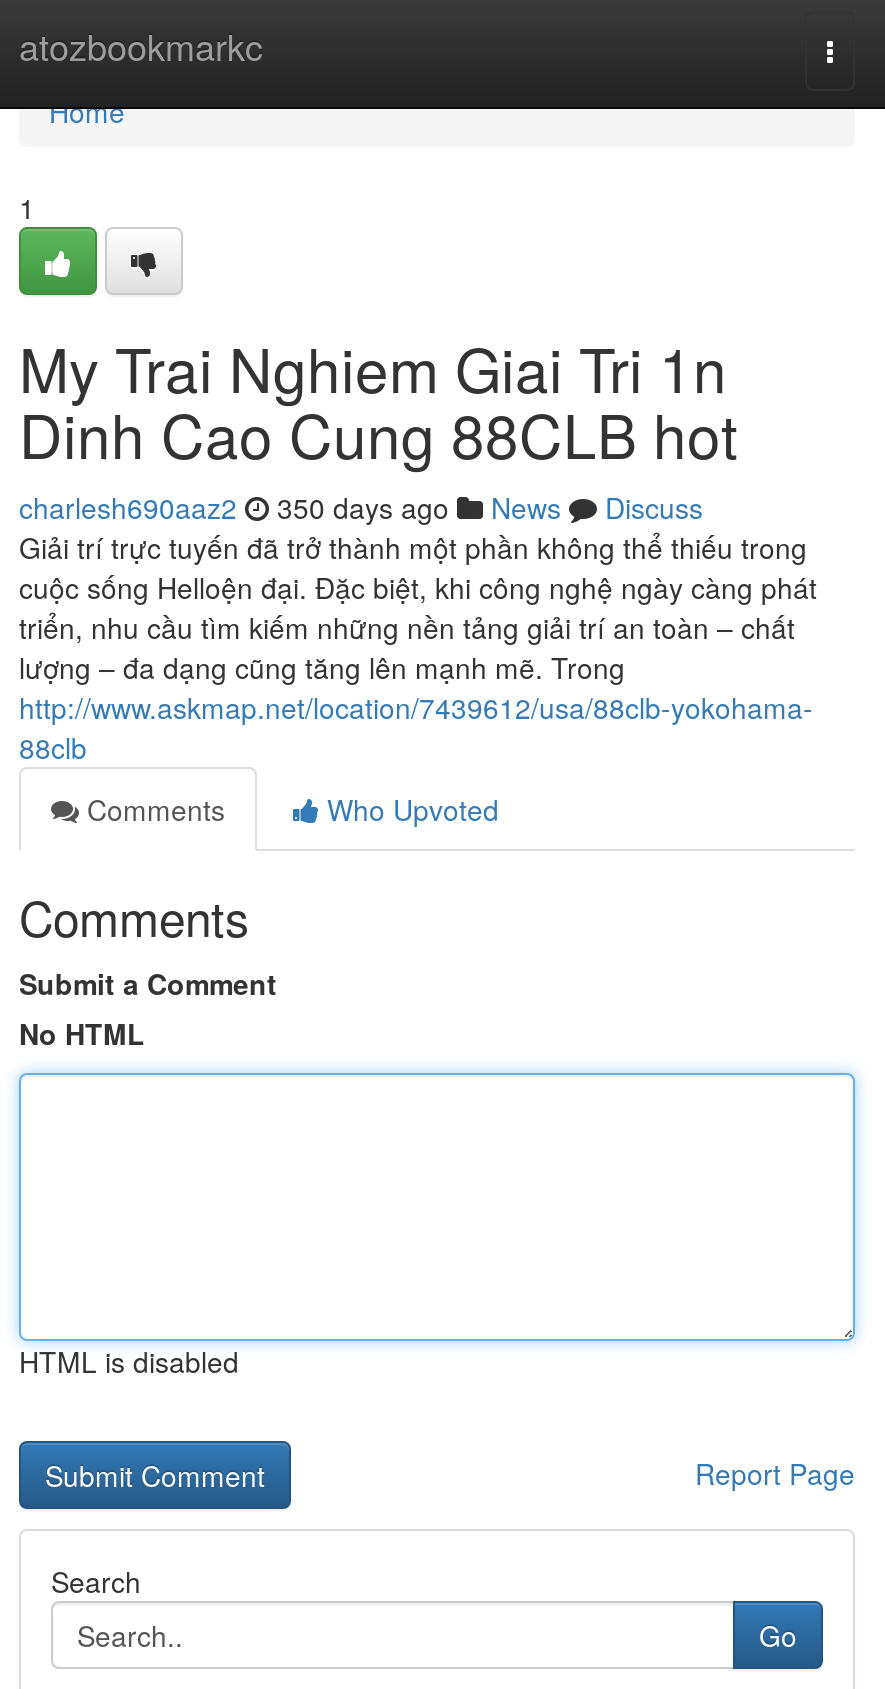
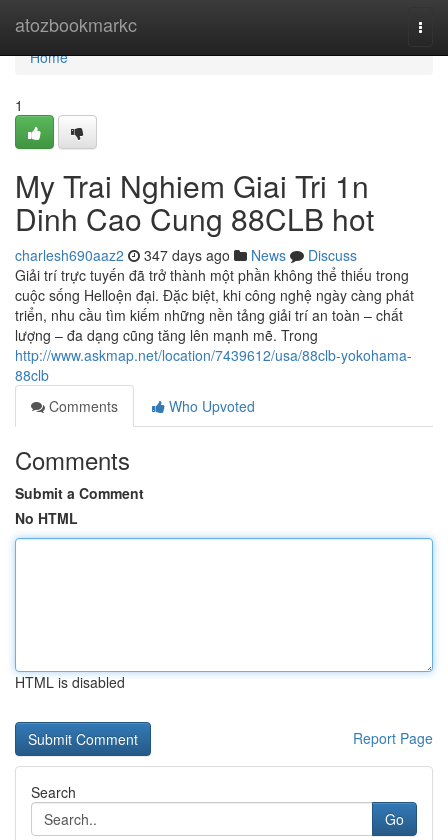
[19,487,703,527] charlesh690aaz2 350 days ago News Discuss -> [15,245,357,265] charlesh690aaz2 347 days ago News Discuss

